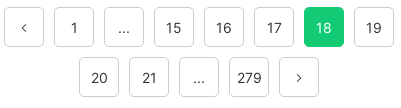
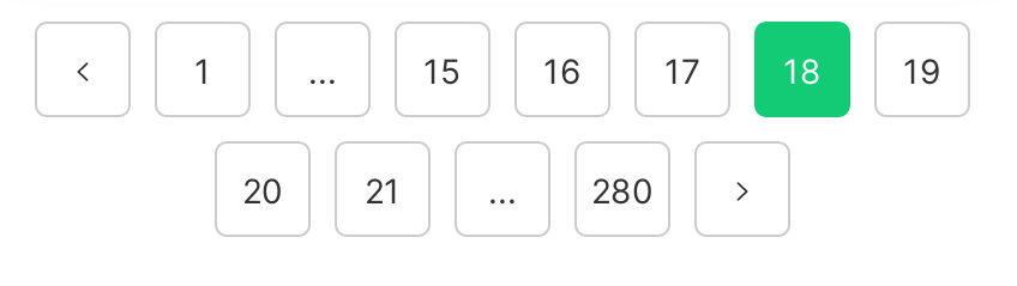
[236,68,261,85] 279 -> [591,169,654,209] 280

